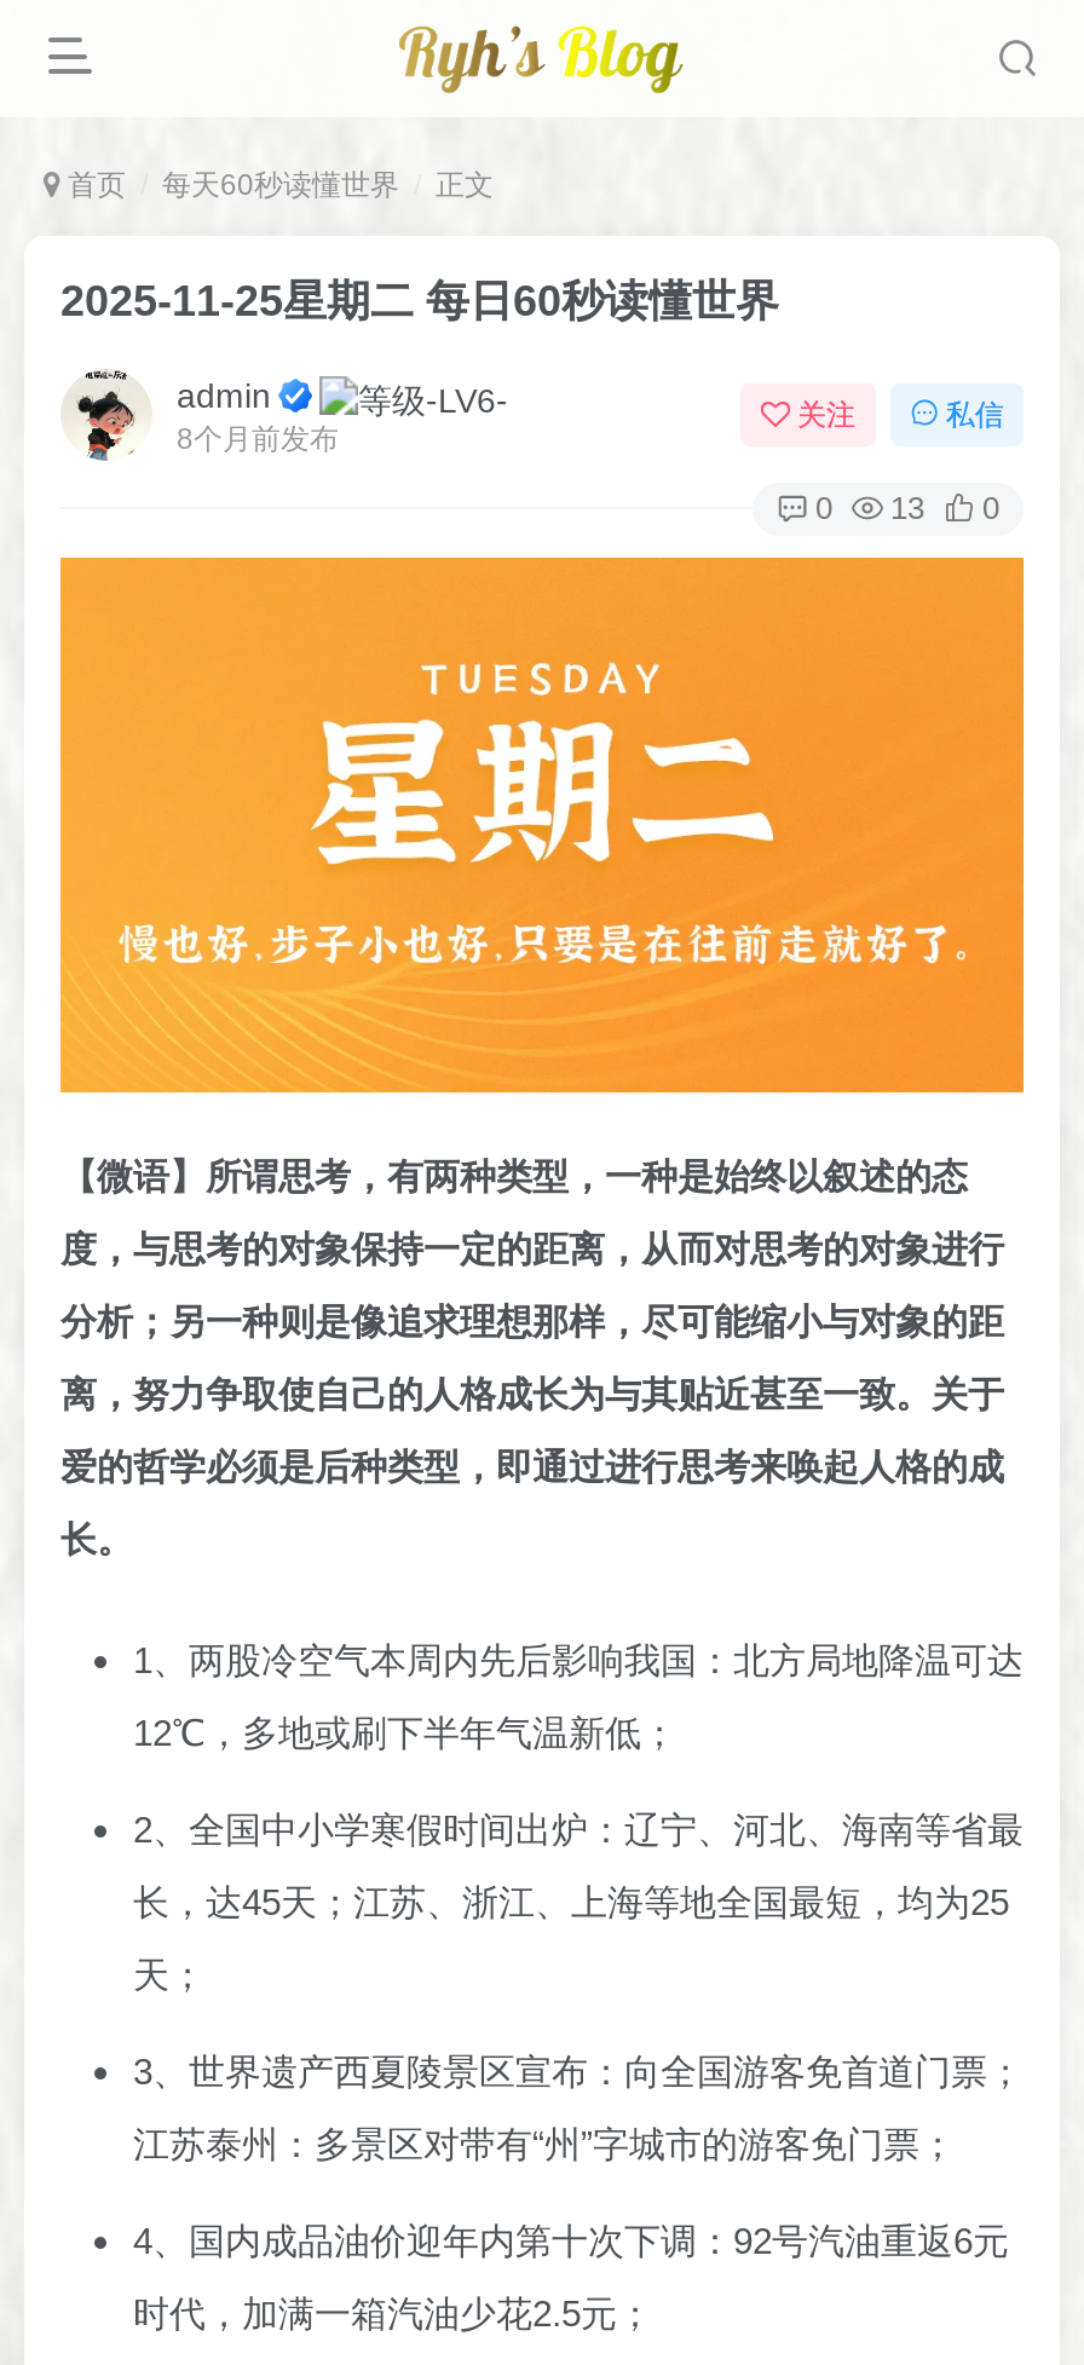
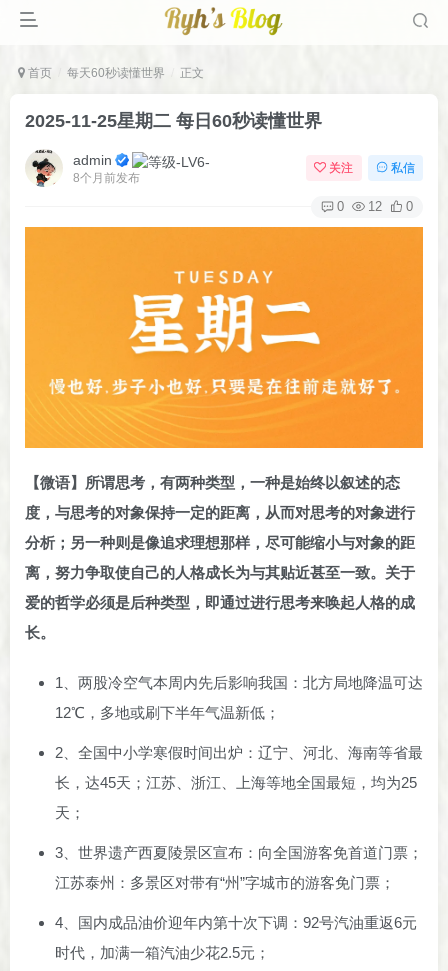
[815,490,999,526] 0 13 0 -> [337,199,413,214] 0 12 0

